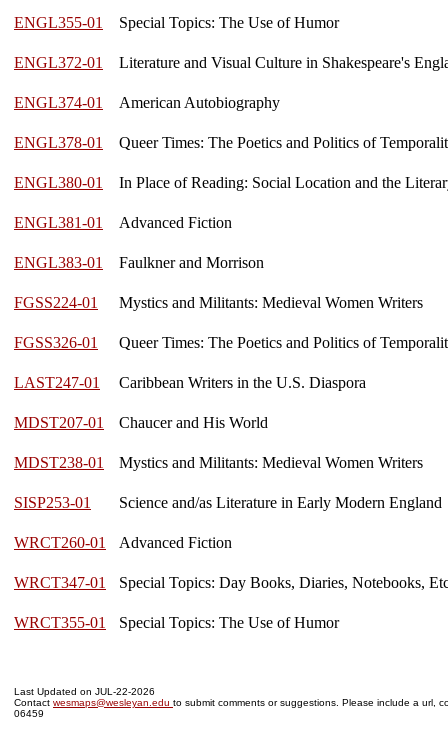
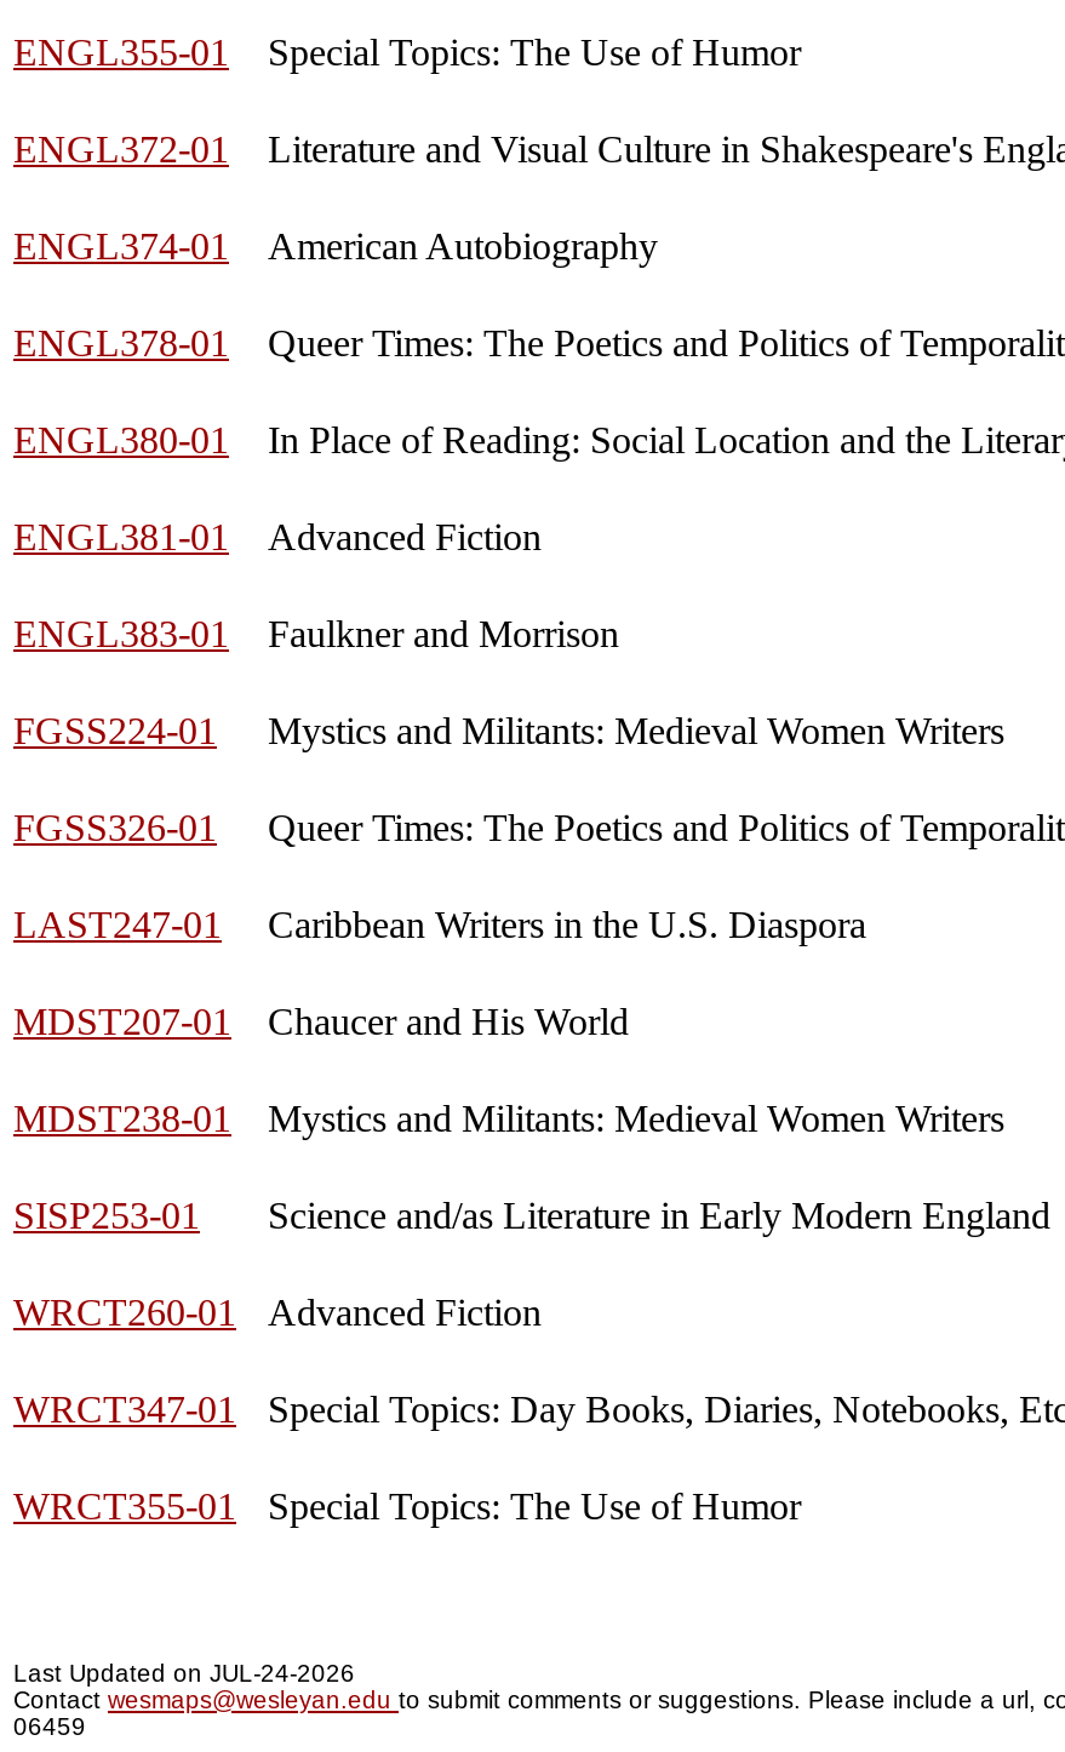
[14,686,155,697] Last Updated on JUL-22-2026 -> [13,1660,355,1687] Last Updated on JUL-24-2026

